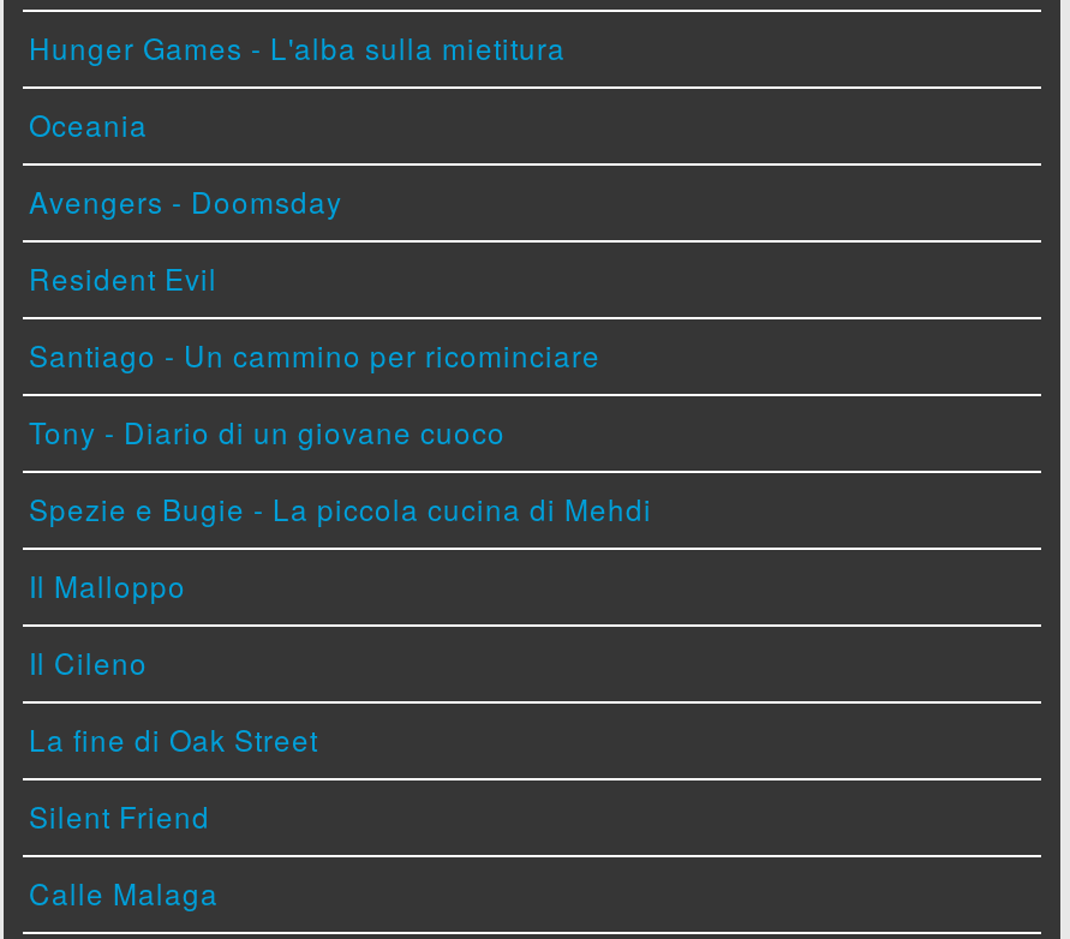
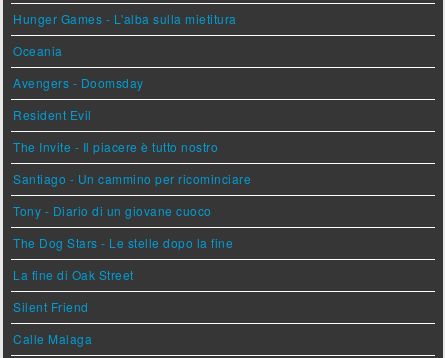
none -> [13,138,218,155] The Invite - Il piacere è tutto nostro
moved [29,334,600,452] -> [13,170,251,219]: Santiago - Un cammino per ricominciare | Tony - Diario di un giovane cuoco
[29,488,652,683] Spezie e Bugie - La piccola cucina di Mehdi | Il Malloppo | Il Cileno -> [13,234,233,251] The Dog Stars - Le stelle dopo la fine

